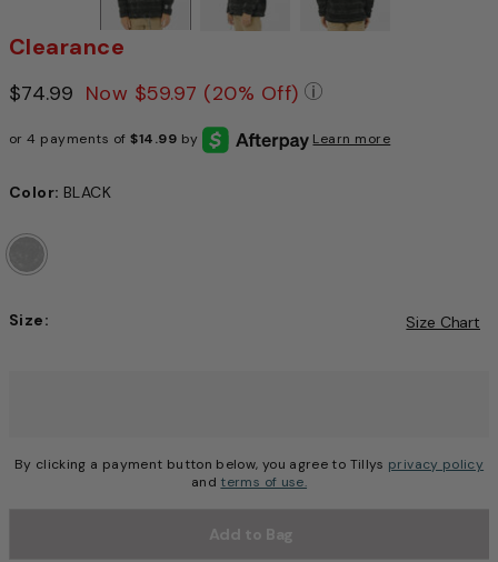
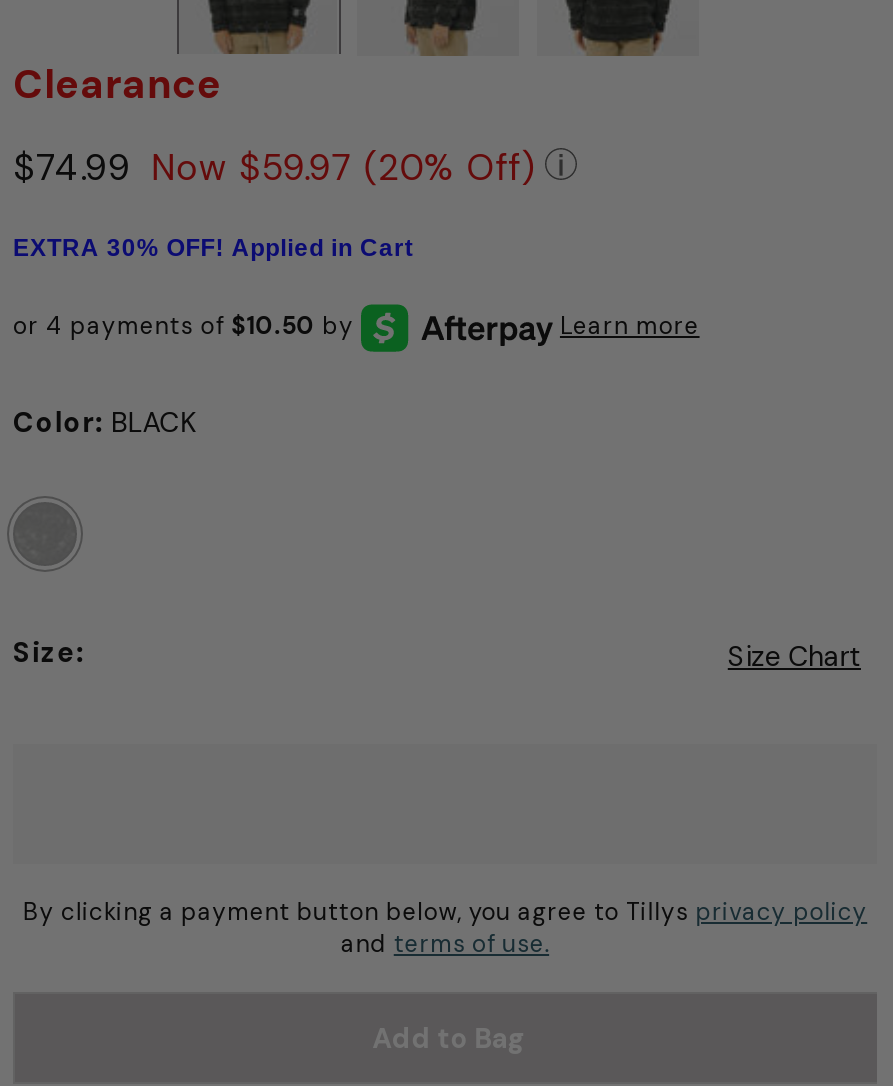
[9,130,202,147] or 4 payments of $14.99 by -> [13,233,414,341] EXTRA 30% OFF! Applied in Cart | or 4 payments of $10.50 by

